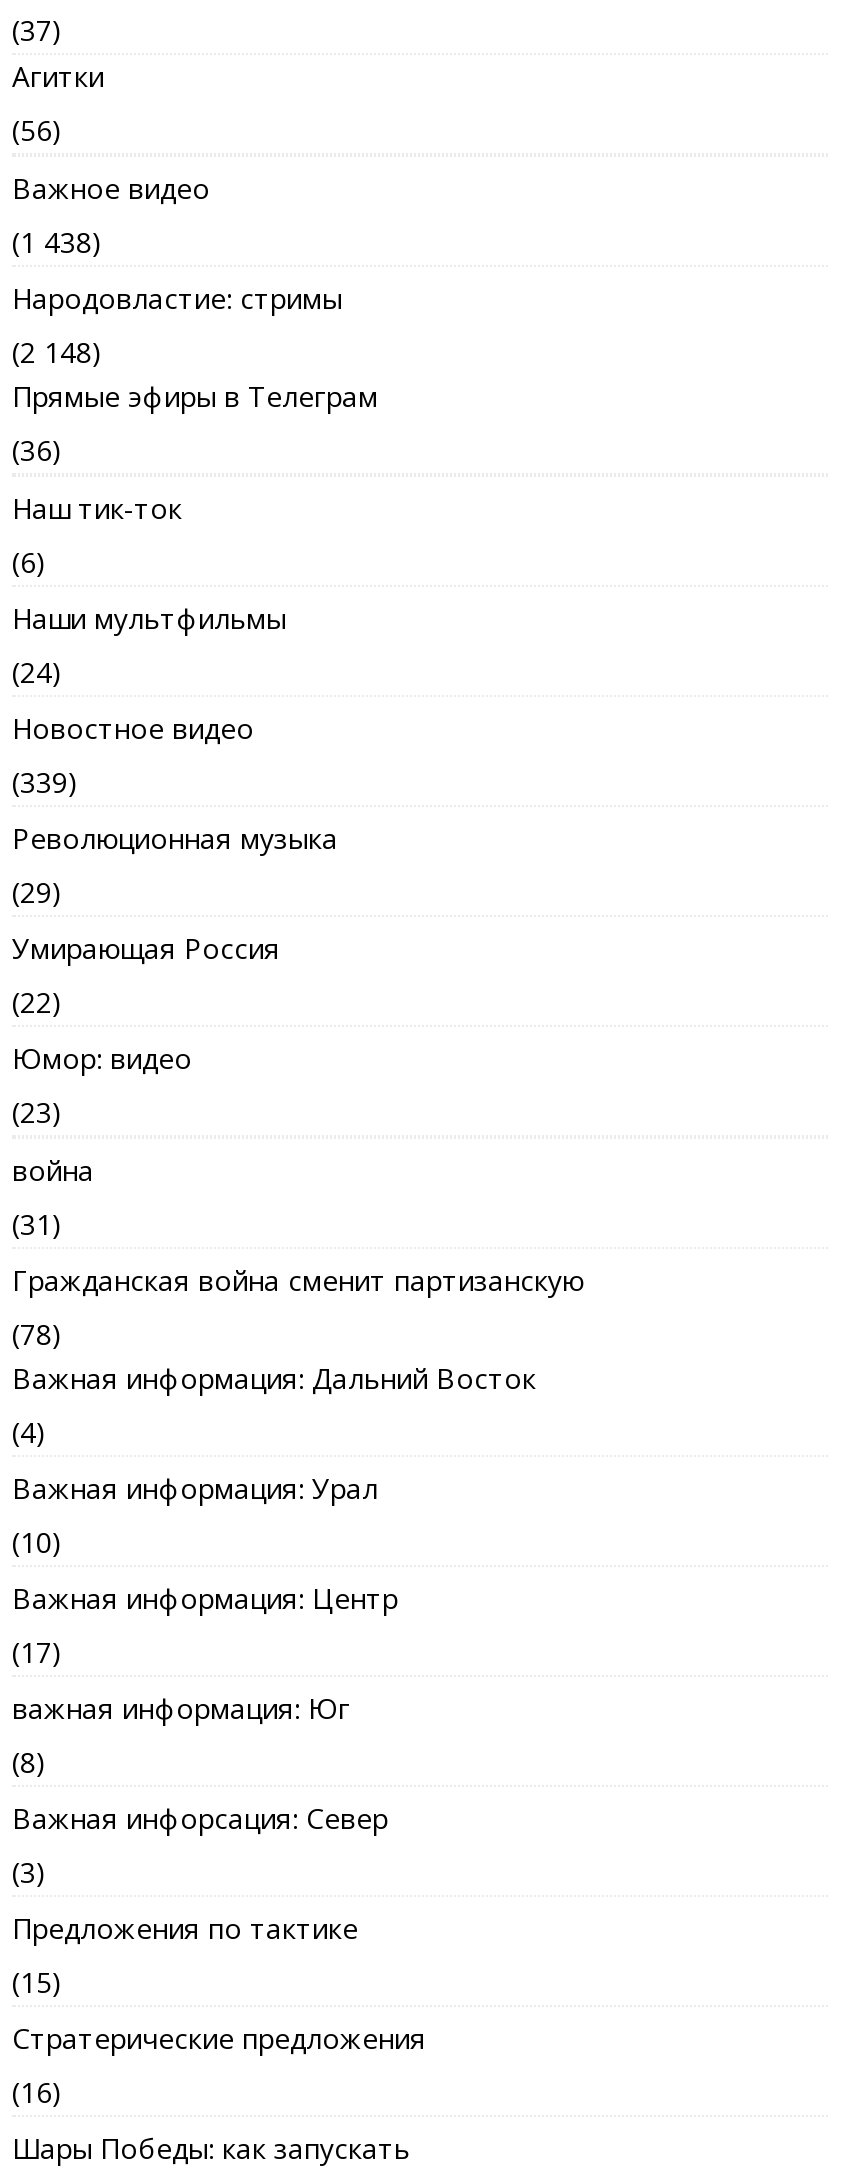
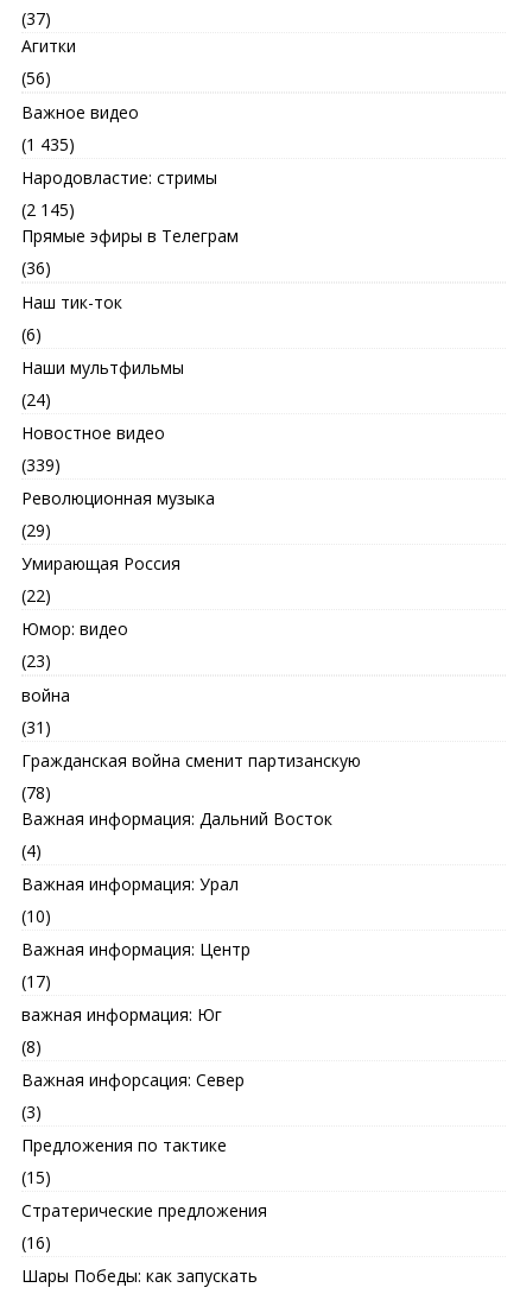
[12,224,102,262] (1 438) -> [21,133,75,156] (1 435)
[12,334,102,372] (2 148) -> [21,199,75,221] (2 145)

